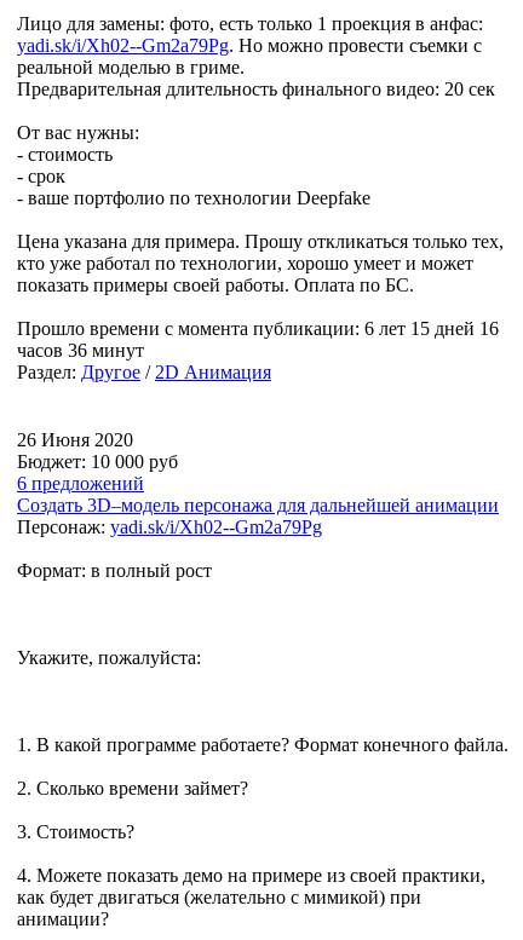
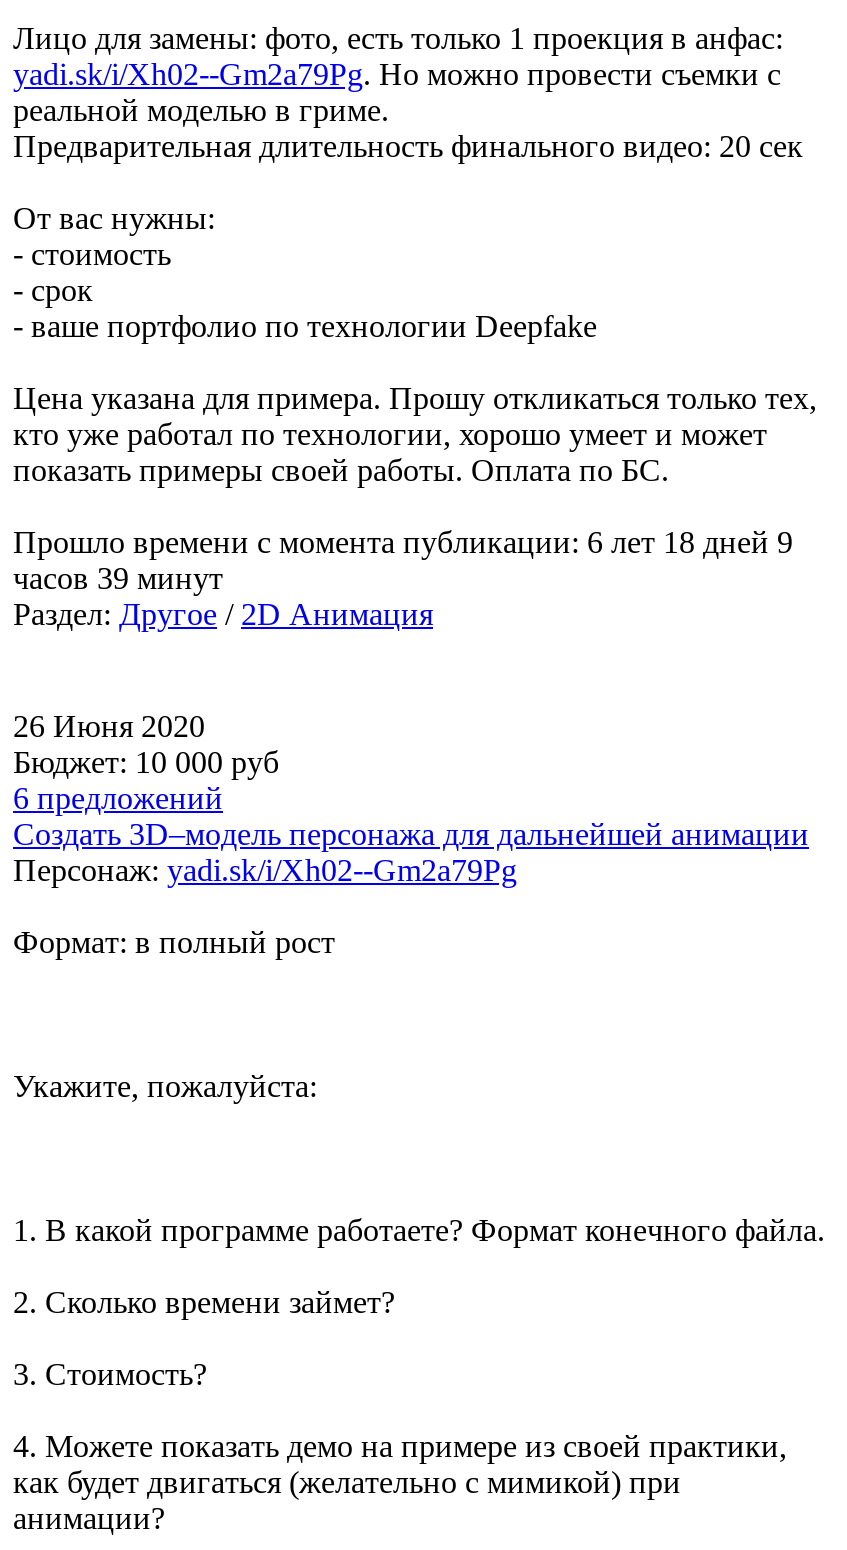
[17,318,499,339] Прошло времени с момента публикации: 6 лет 15 дней 16 -> [13,525,793,559] Прошло времени с момента публикации: 6 лет 18 дней 9
[17,340,144,361] часов 36 минут -> [13,561,223,595] часов 39 минут

